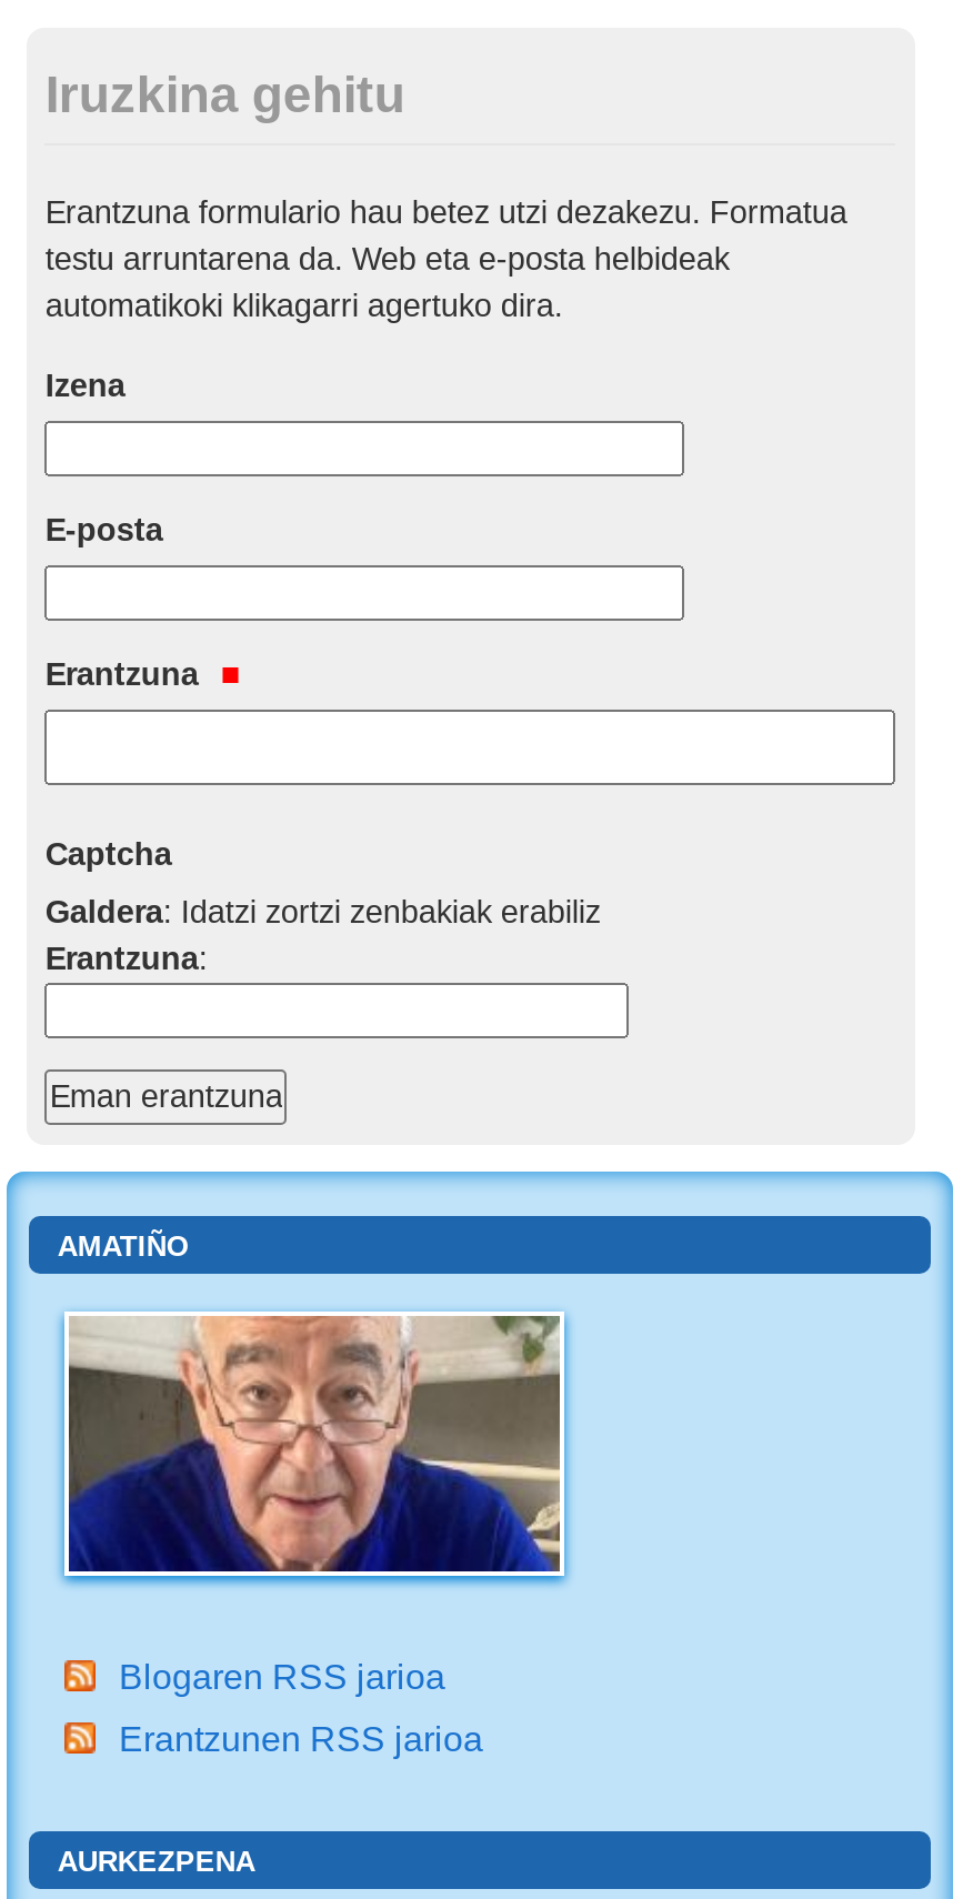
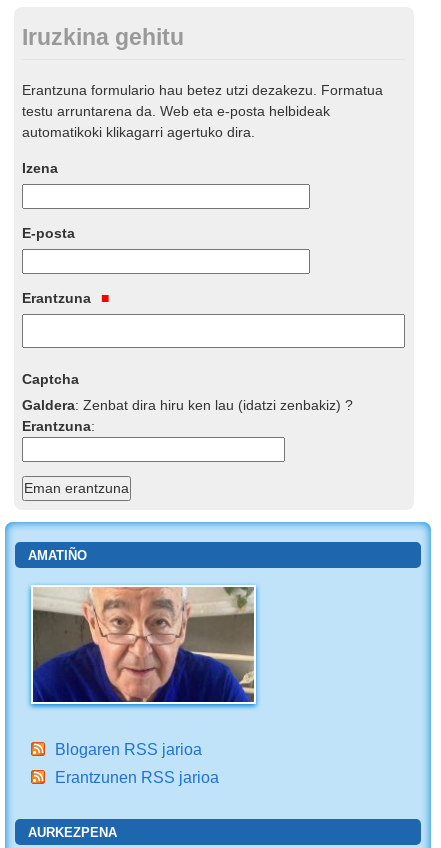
[45,894,600,929] Galdera: Idatzi zortzi zenbakiak erabiliz -> [22,397,353,413] Galdera: Zenbat dira hiru ken lau (idatzi zenbakiz) ?

